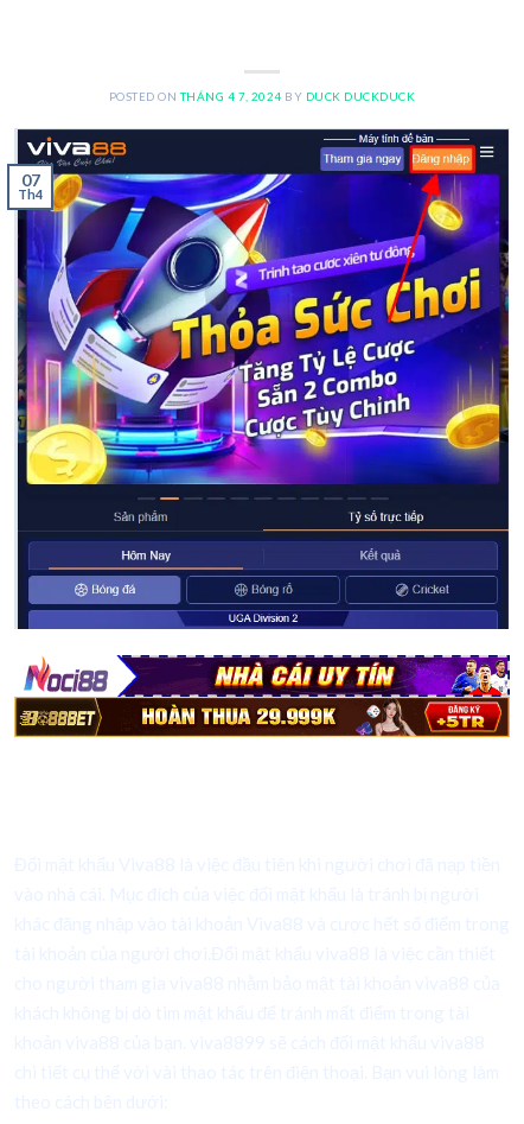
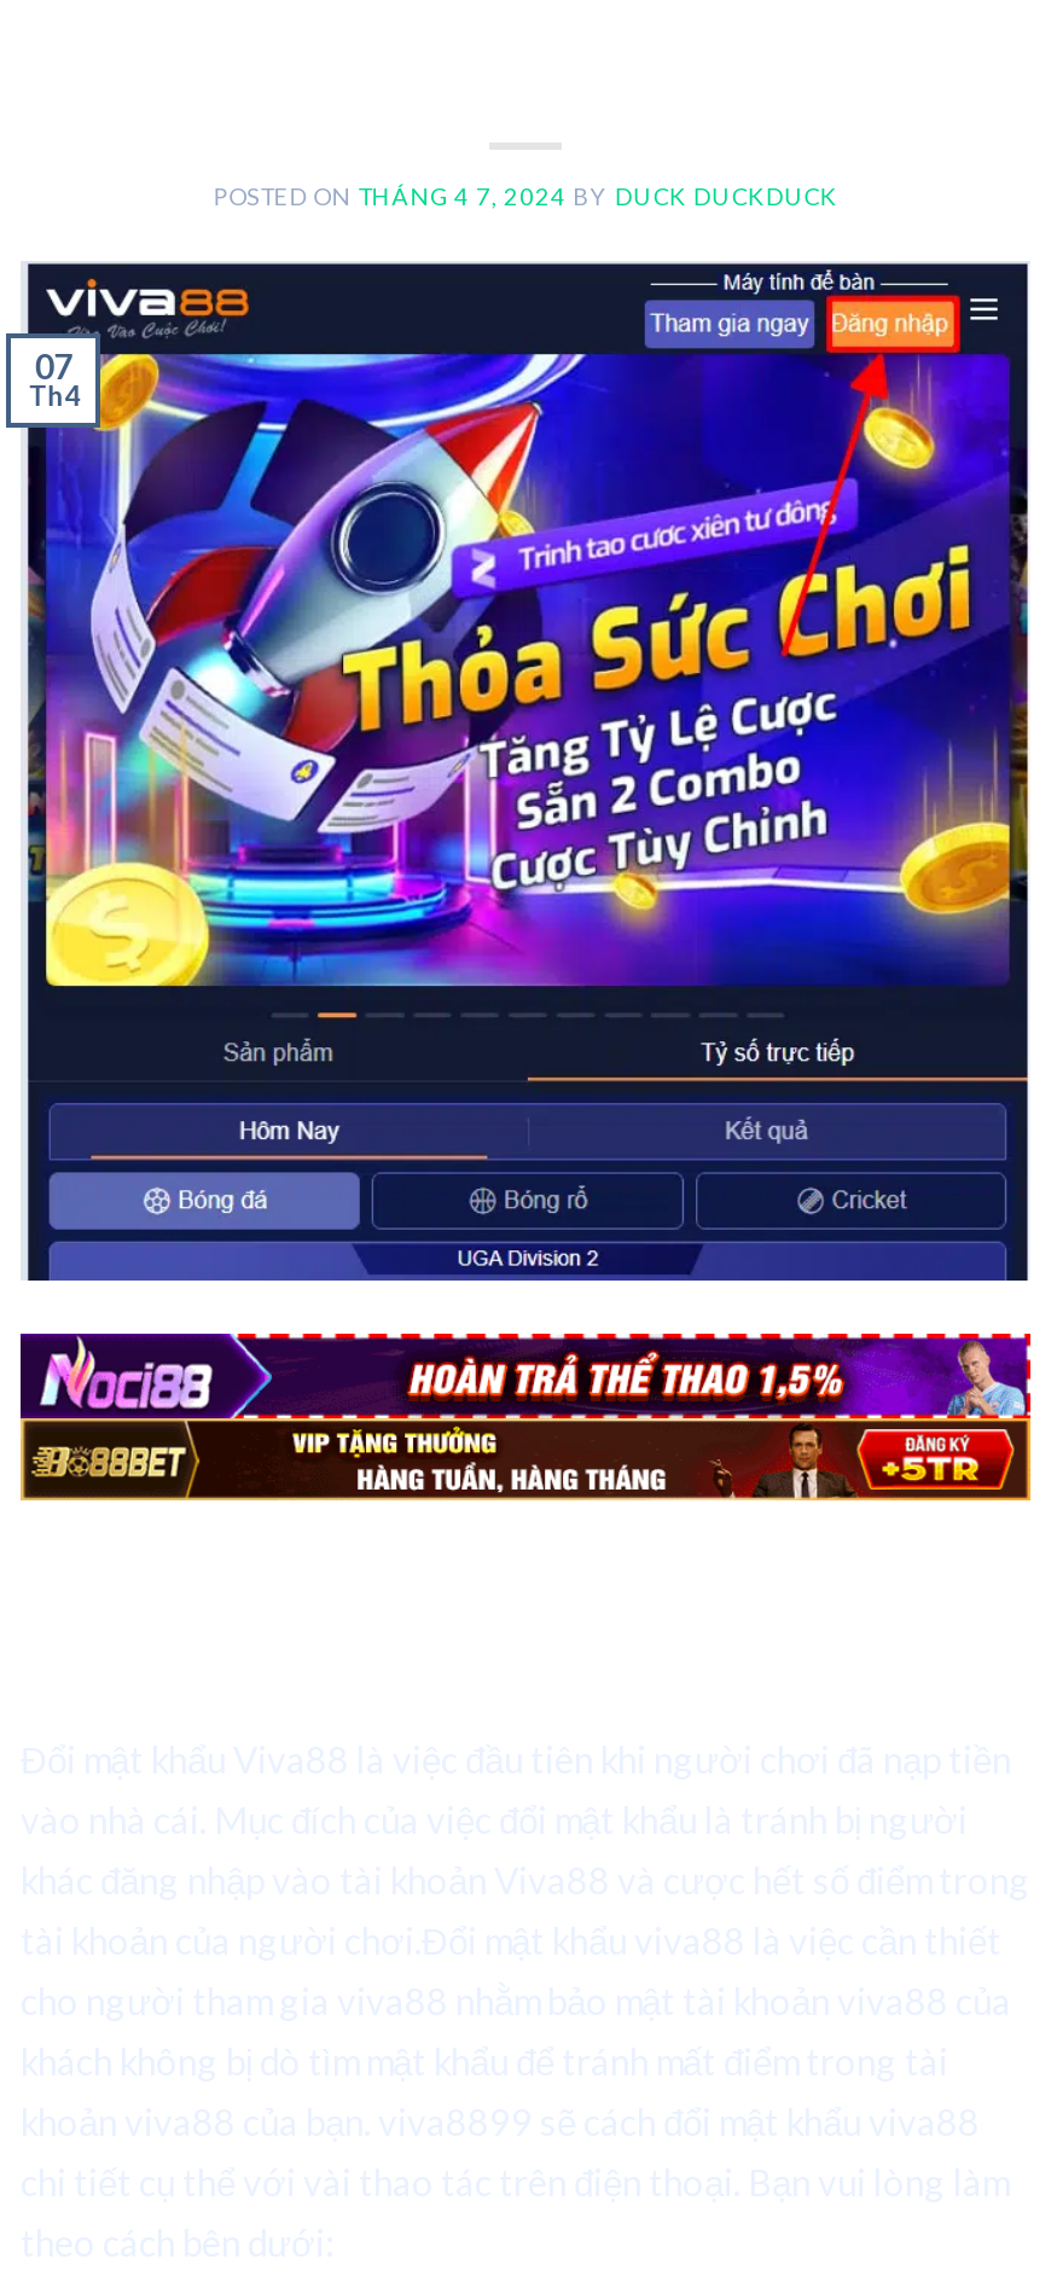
[14,654,511,737] [image] -> [18,1331,1033,1500] [image]

